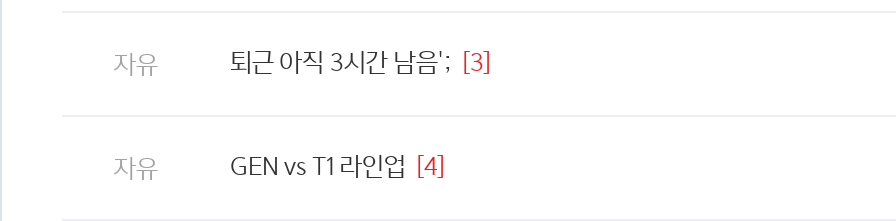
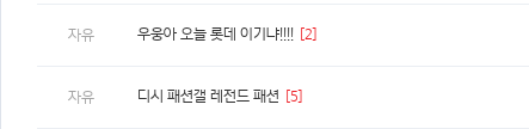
[230,47,490,77] 퇴근 아직 3시간 남음'; [3] -> [137,25,316,43] 우웅아 오늘 롯데 이기냐!!!! [2]
[230,151,444,181] GEN vs T1 라인업 [4] -> [137,87,302,105] 디시 패션갤 레전드 패션 [5]

